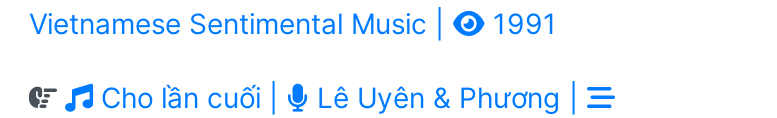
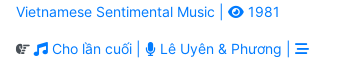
[485,5,557,39] 1991 -> [244,3,280,20] 1981

